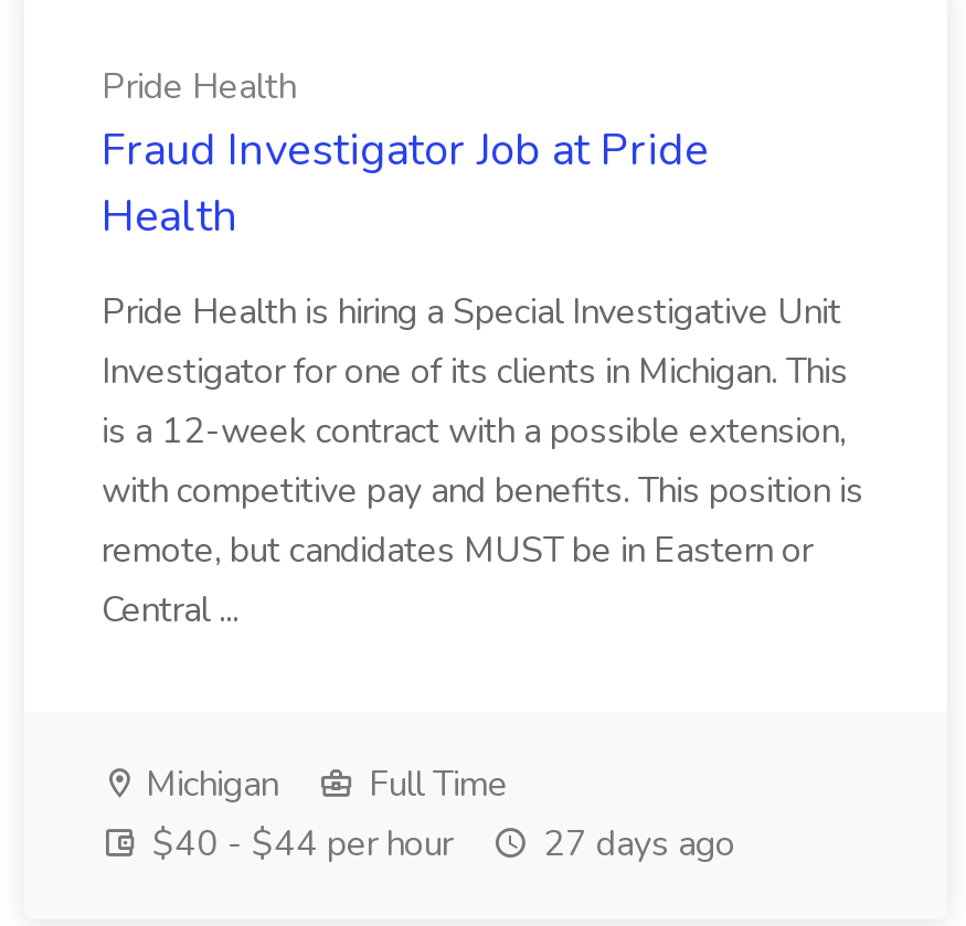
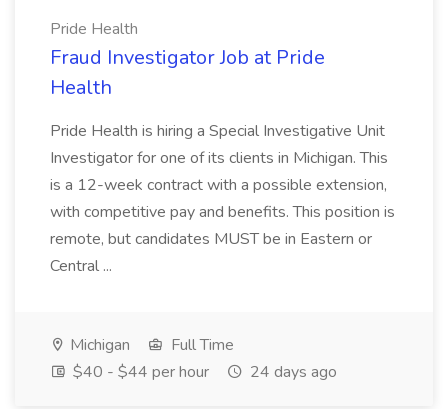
[144,820,735,869] $40 - $44 per hour 27 days ago -> [69,361,337,383] $40 - $44 per hour 24 days ago

